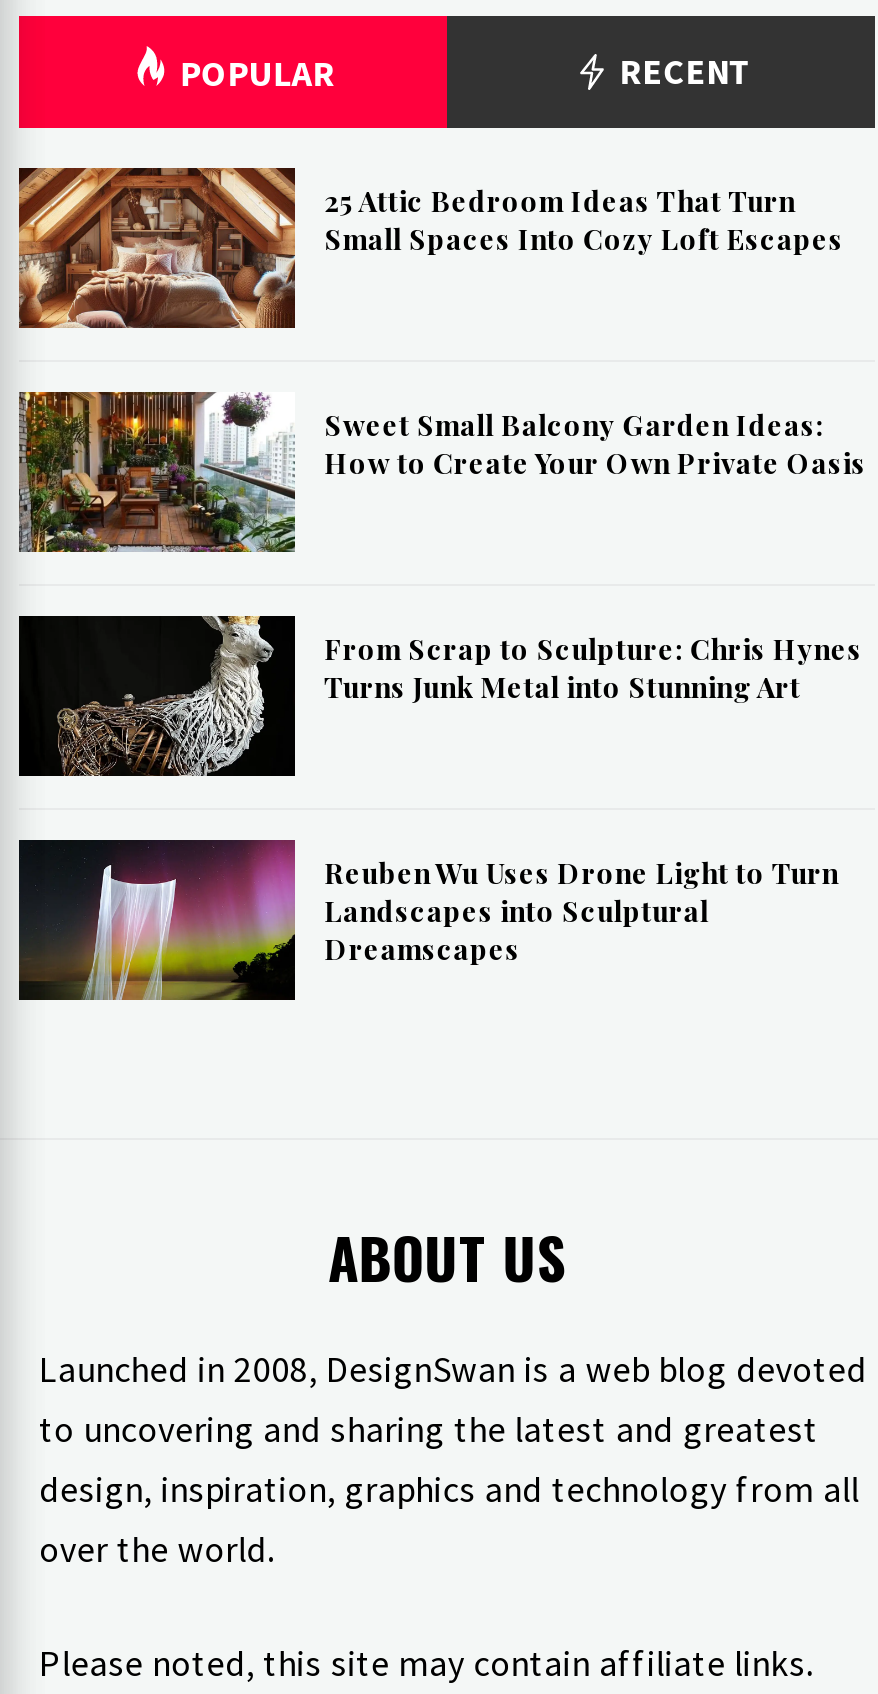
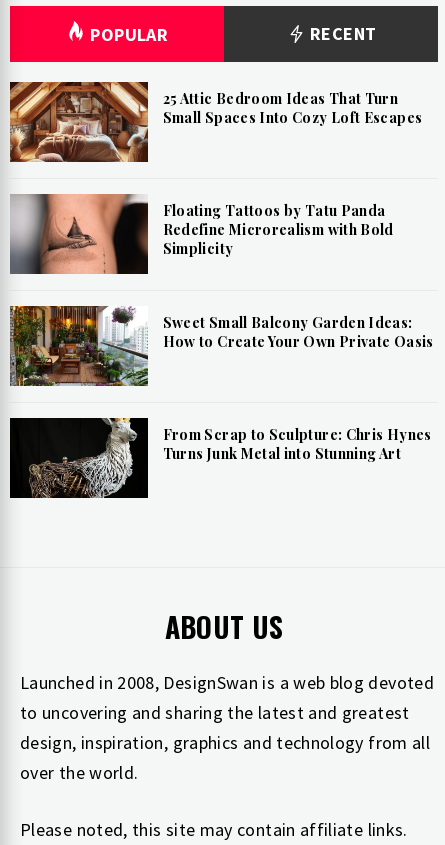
none -> [11,194,394,275] [image] | Floating Tattoos by Tatu Panda | Redefine Microrealism with Bold | Simplicity
moved [17,386,866,706] -> [9,303,434,463]: [image] | Sweet Small Balcony Garden Ideas: | How to Create Your Own Private Oasis | From Scrap to Sculpture: Chris Hynes | Turns Junk Metal into Stunning Art
[19,838,839,1002] [image] | Reuben Wu Uses Drone Light to Turn | Landscapes into Sculptural | Dreamscapes -> none

